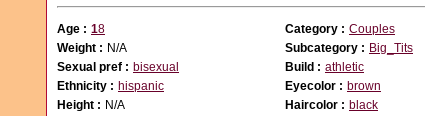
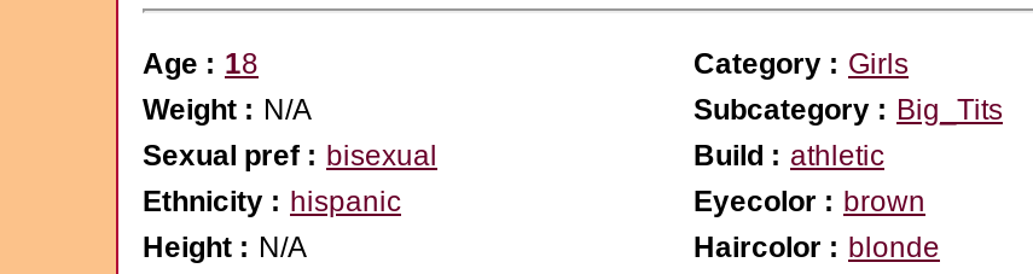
[285,22,395,36] Category : Couples -> [693,47,909,81] Category : Girls
[285,98,378,112] Haircolor : black -> [693,231,940,264] Haircolor : blonde

